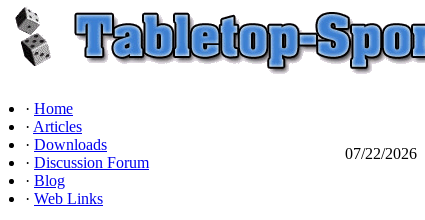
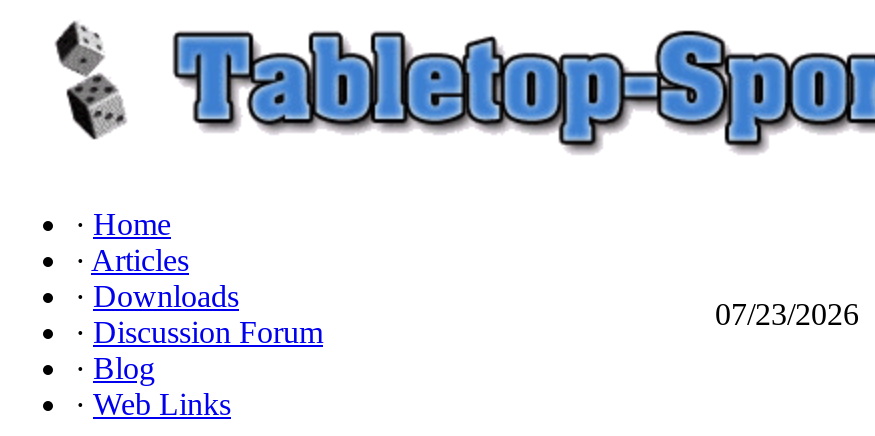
[345,145,417,162] 07/22/2026 -> [715,297,859,331] 07/23/2026

